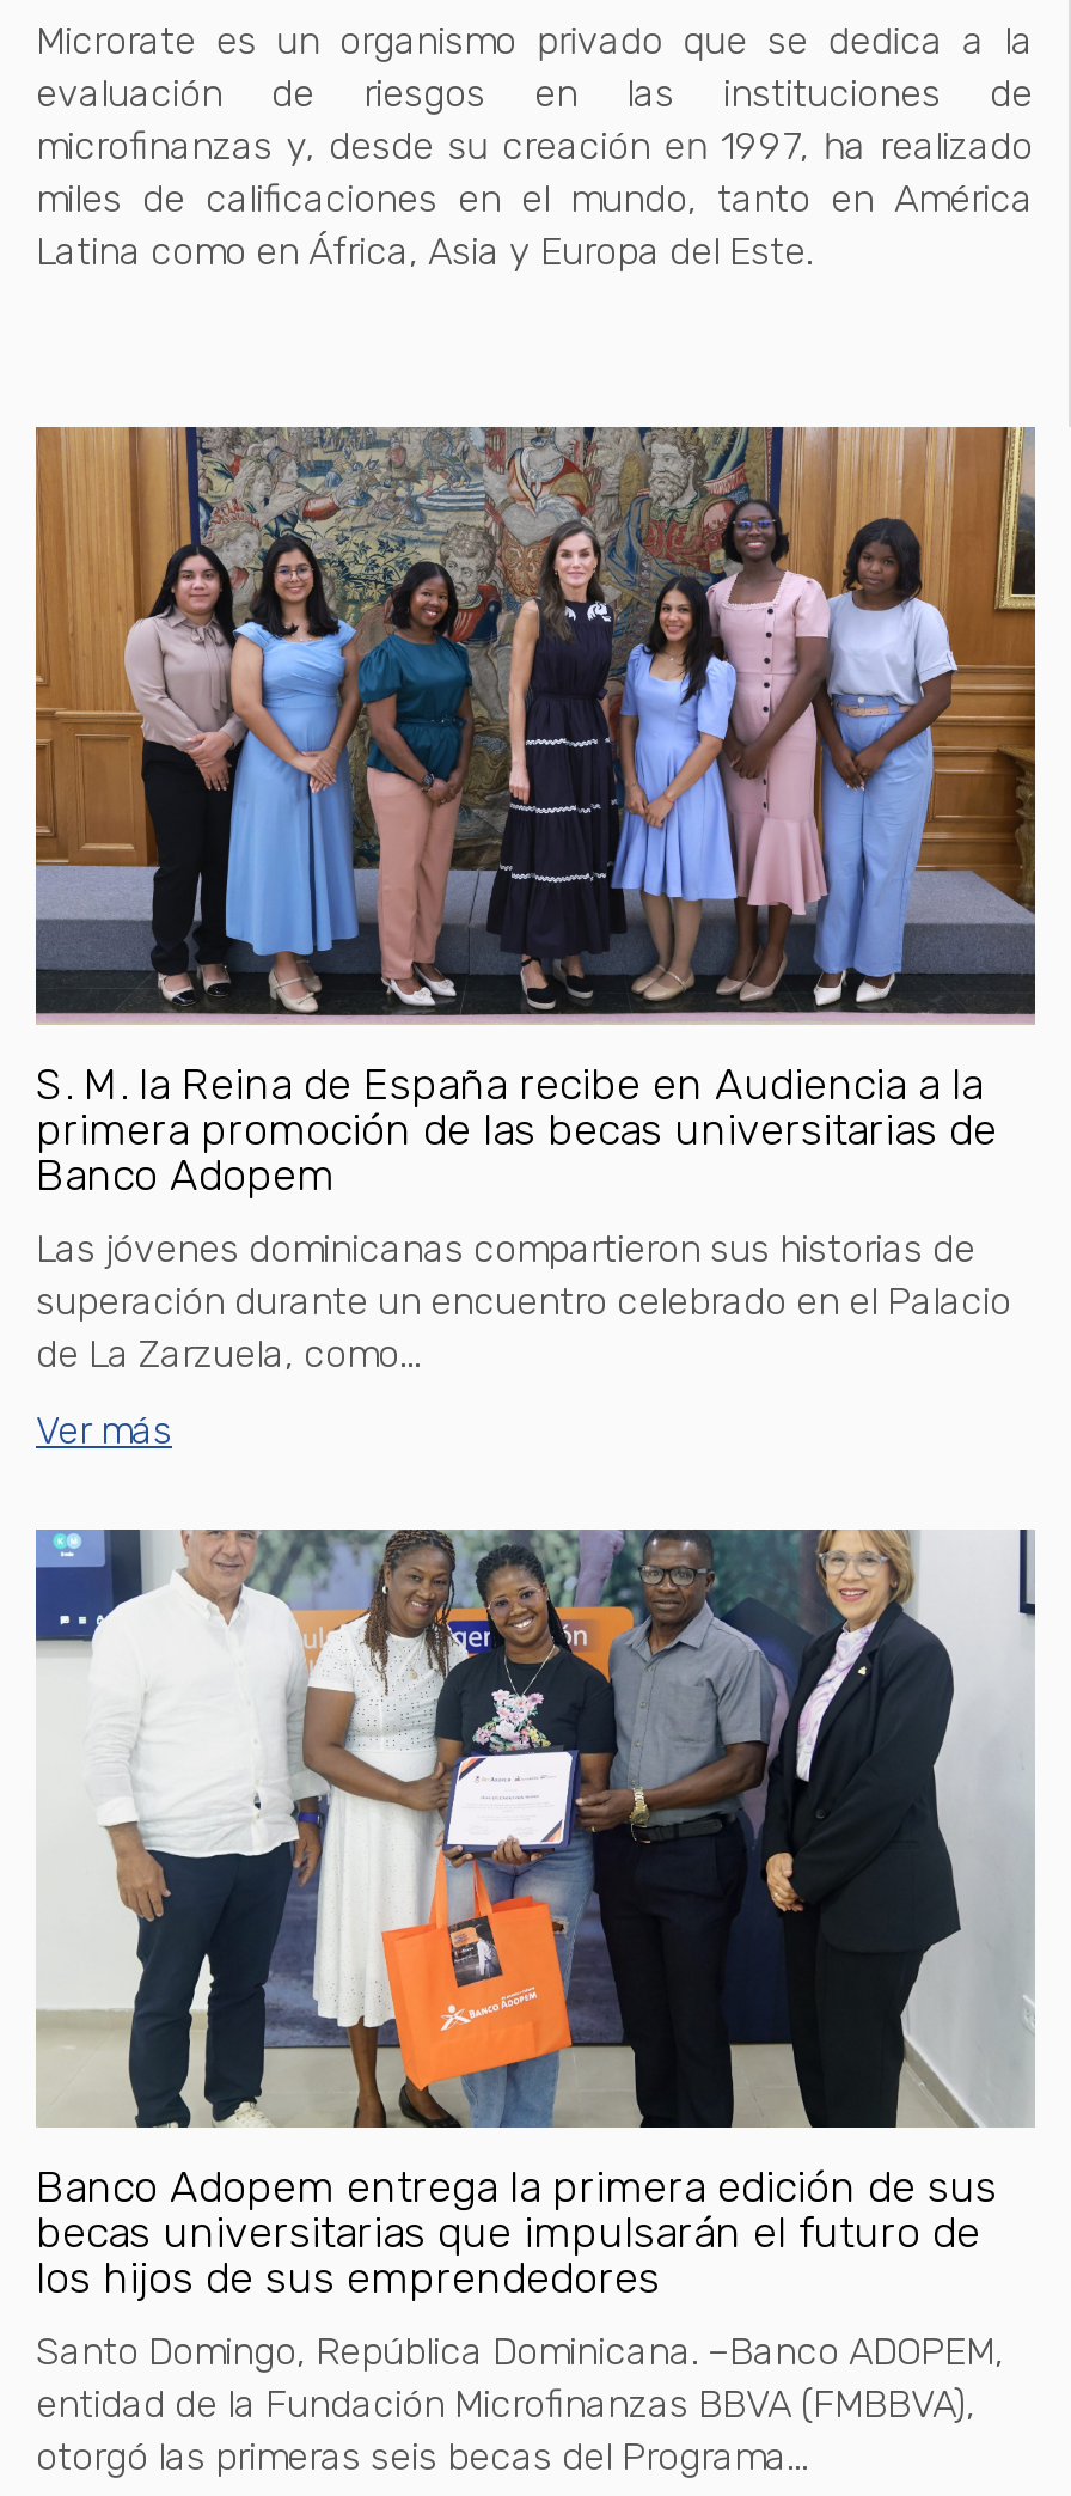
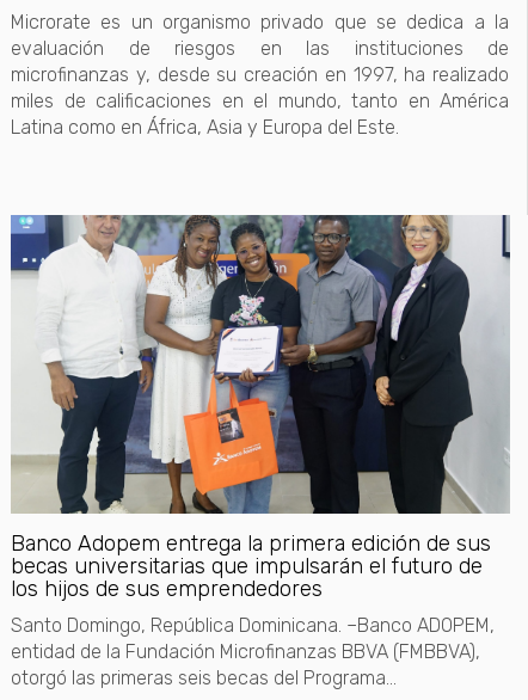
[33,425,1038,1453] [image] | S. M. la Reina de España recibe en Audiencia a la | primera promoción de las becas universitarias de | Banco Adopem | Las jóvenes dominicanas compartieron sus historias de | superación durante un encuentro celebrado en el Palacio | de La Zarzuela, como... | Ver más -> none

